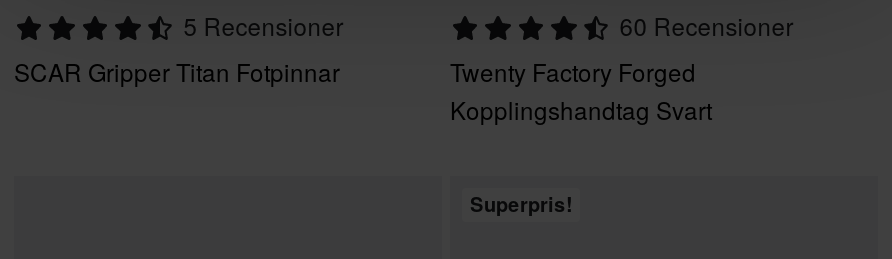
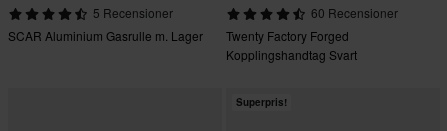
[14,54,340,88] SCAR Gripper Titan Fotpinnar -> [8,27,203,44] SCAR Aluminium Gasrulle m. Lager

